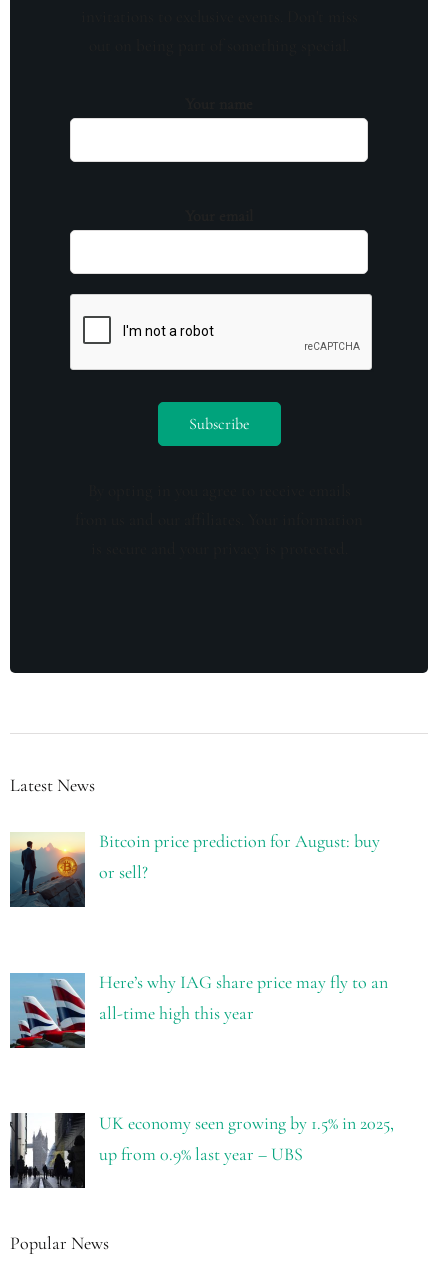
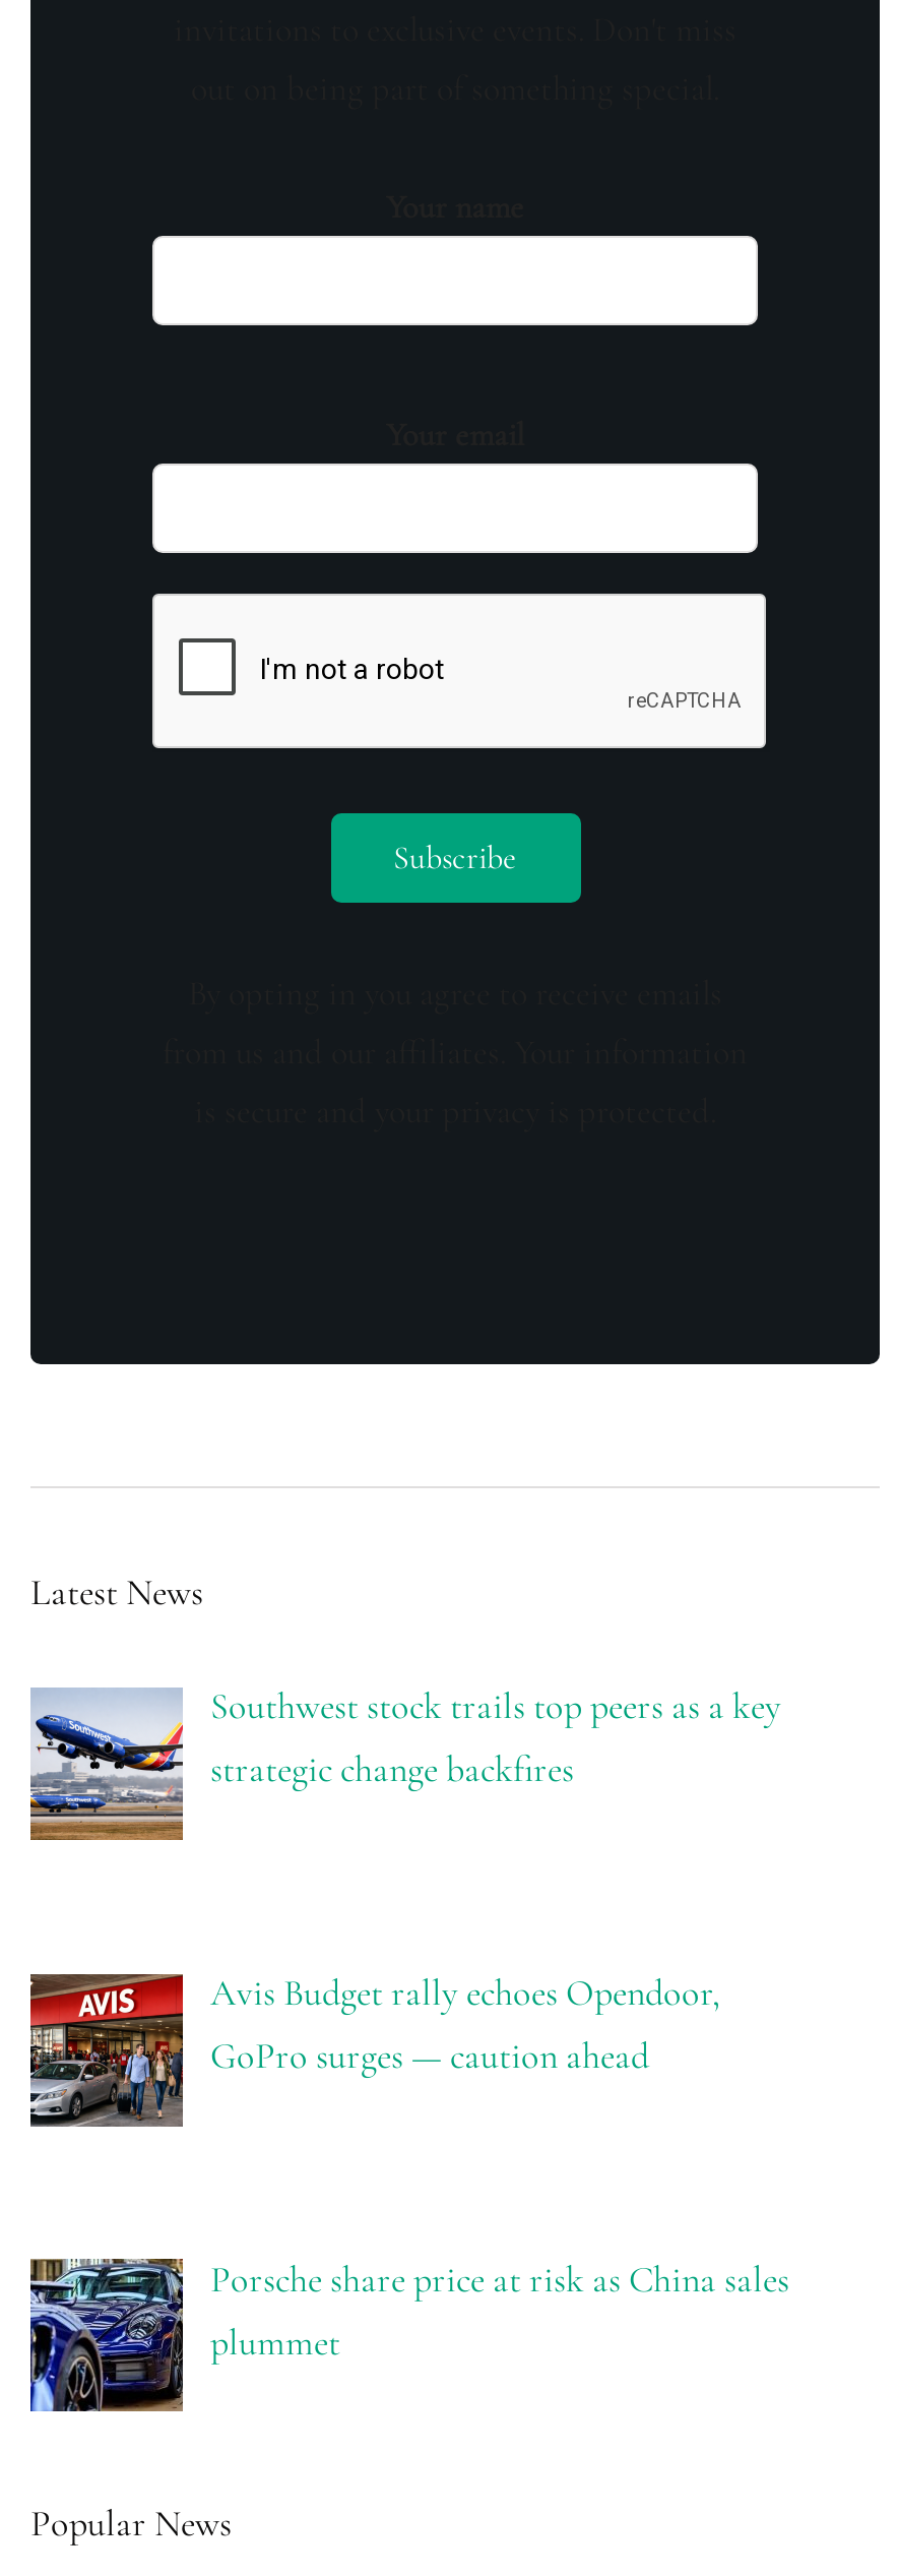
[9,830,379,908] [image] | Bitcoin price prediction for August: buy | or sell? -> [28,1684,781,1842] [image] | Southwest stock trails top peers as a key | strategic change backfires
[9,971,387,1049] [image] | Here’s why IAG share price may fly to an | all-time high this year -> [28,1971,720,2129] [image] | Avis Budget rally echoes Opendoor, | GoPro surges — caution ahead
[9,1112,393,1189] [image] | UK economy seen growing by 1.5% in 2025, | up from 0.9% last year – UBS -> [28,2257,789,2413] [image] | Porsche share price at risk as China sales | plummet

